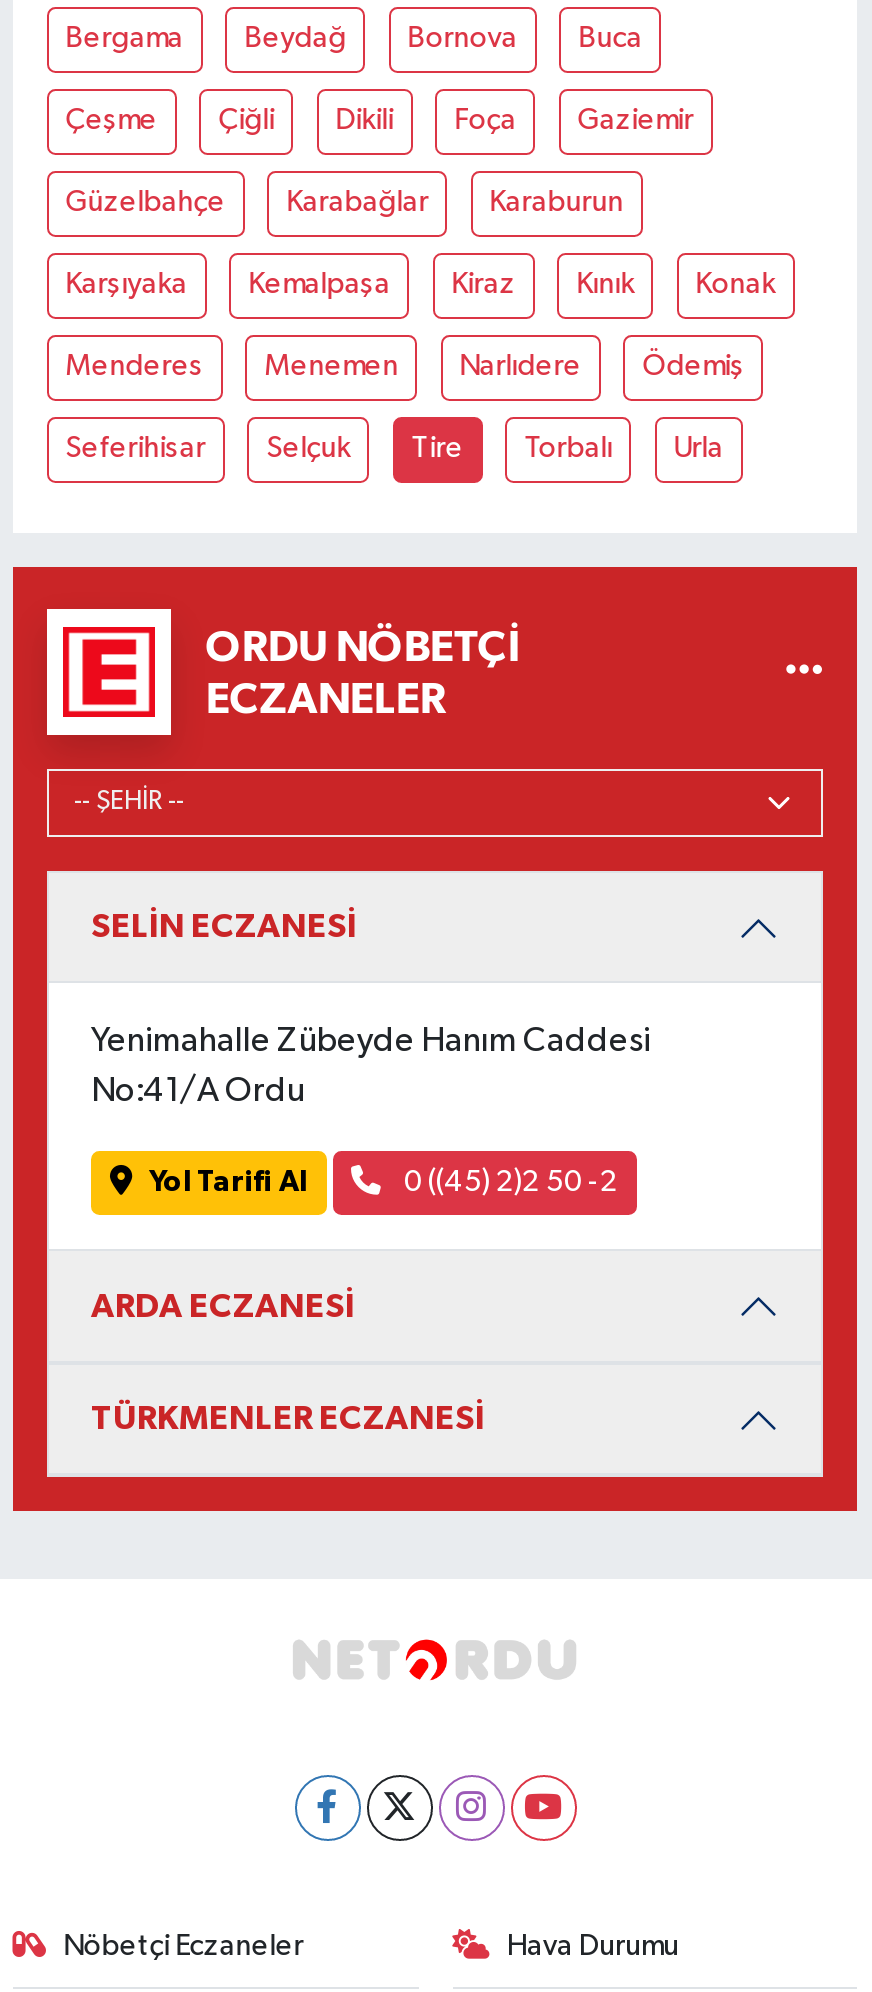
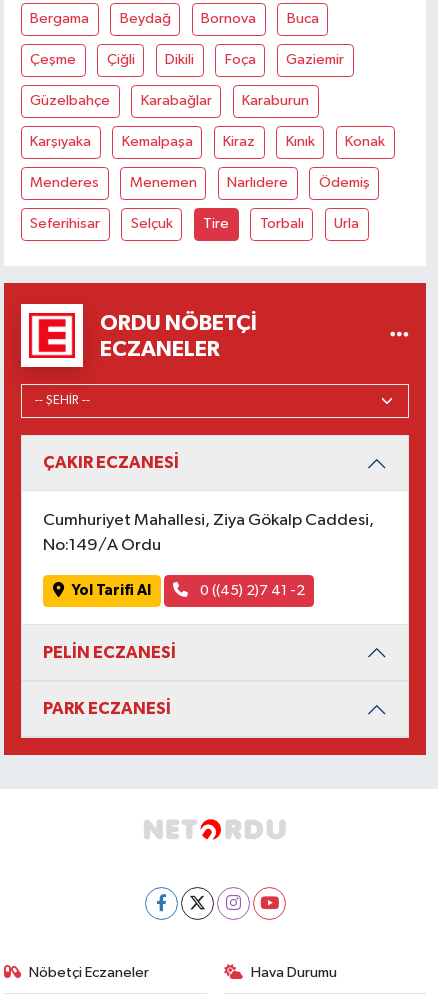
[91,909,357,943] SELİN ECZANESİ -> [43,454,179,471] ÇAKIR ECZANESİ
[91,1025,651,1059] Yenimahalle Zübeyde Hanım Caddesi -> [43,512,374,529] Cumhuriyet Mahallesi, Ziya Gökalp Caddesi,
[91,1075,305,1109] No:41/A Ordu -> [43,537,161,554] No:149/A Ordu
[398,1167,618,1197] 0 ((45) 2)2 50 -2 -> [196,583,304,598] 0 ((45) 2)7 41 -2
[91,1289,355,1323] ARDA ECZANESİ -> [43,644,176,661] PELİN ECZANESİ
[91,1401,485,1435] TÜRKMENLER ECZANESİ -> [43,700,171,717] PARK ECZANESİ

